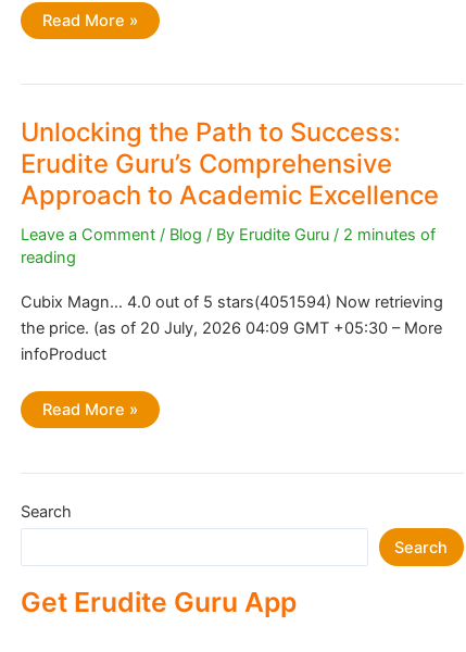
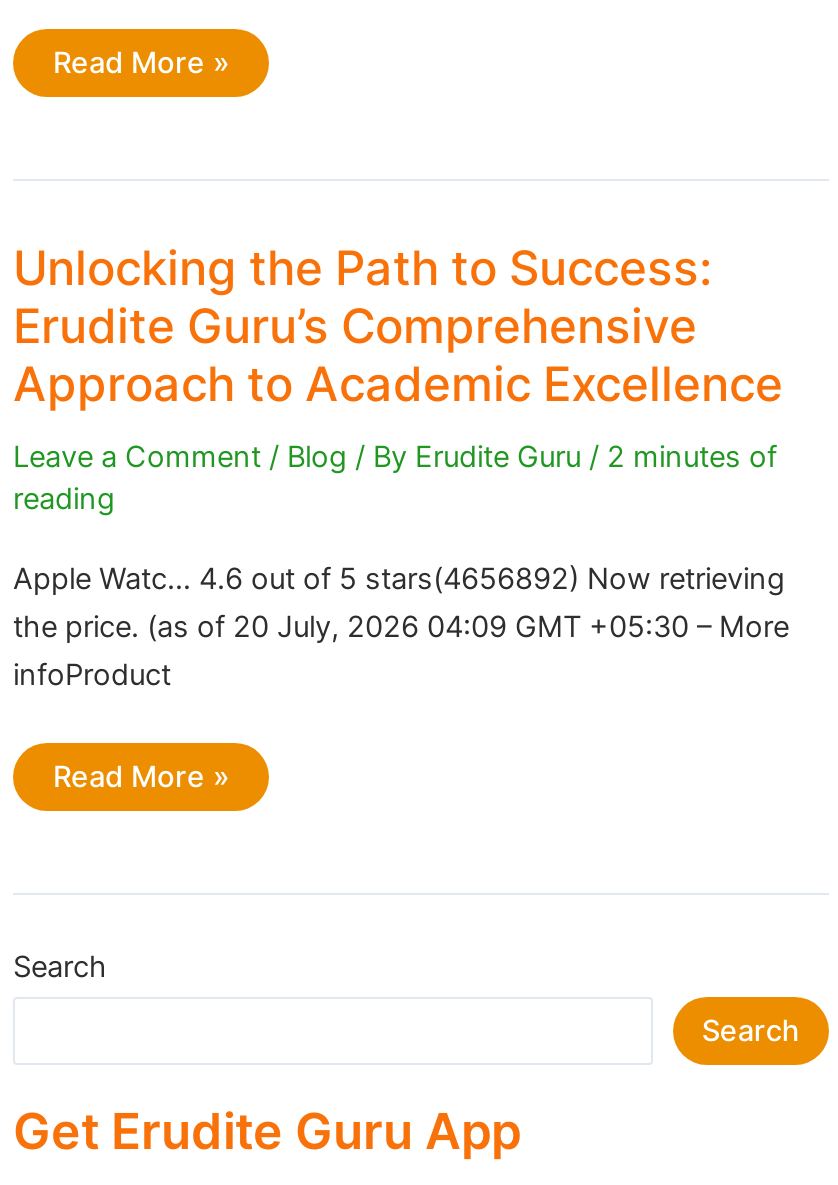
[21,292,443,312] Cubix Magn… 4.0 out of 5 stars(4051594) Now retrieving -> [13,562,785,598] Apple Watc… 4.6 out of 5 stars(4656892) Now retrieving

